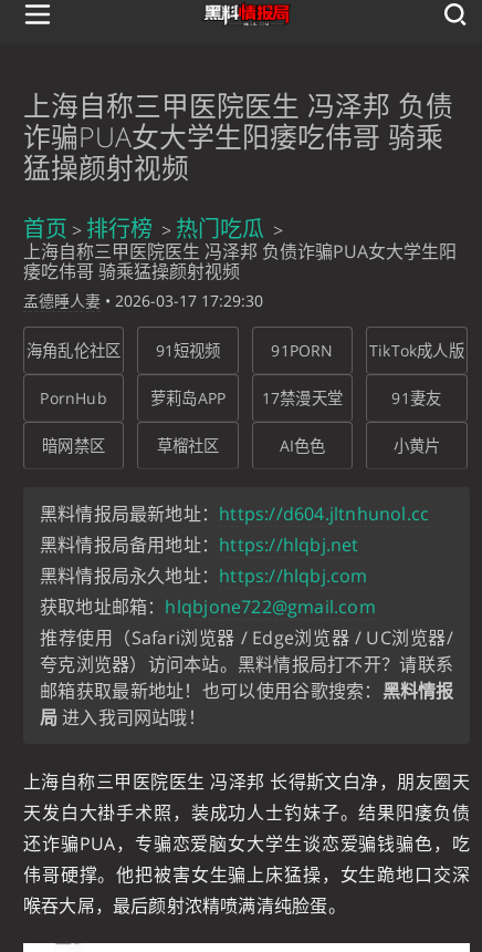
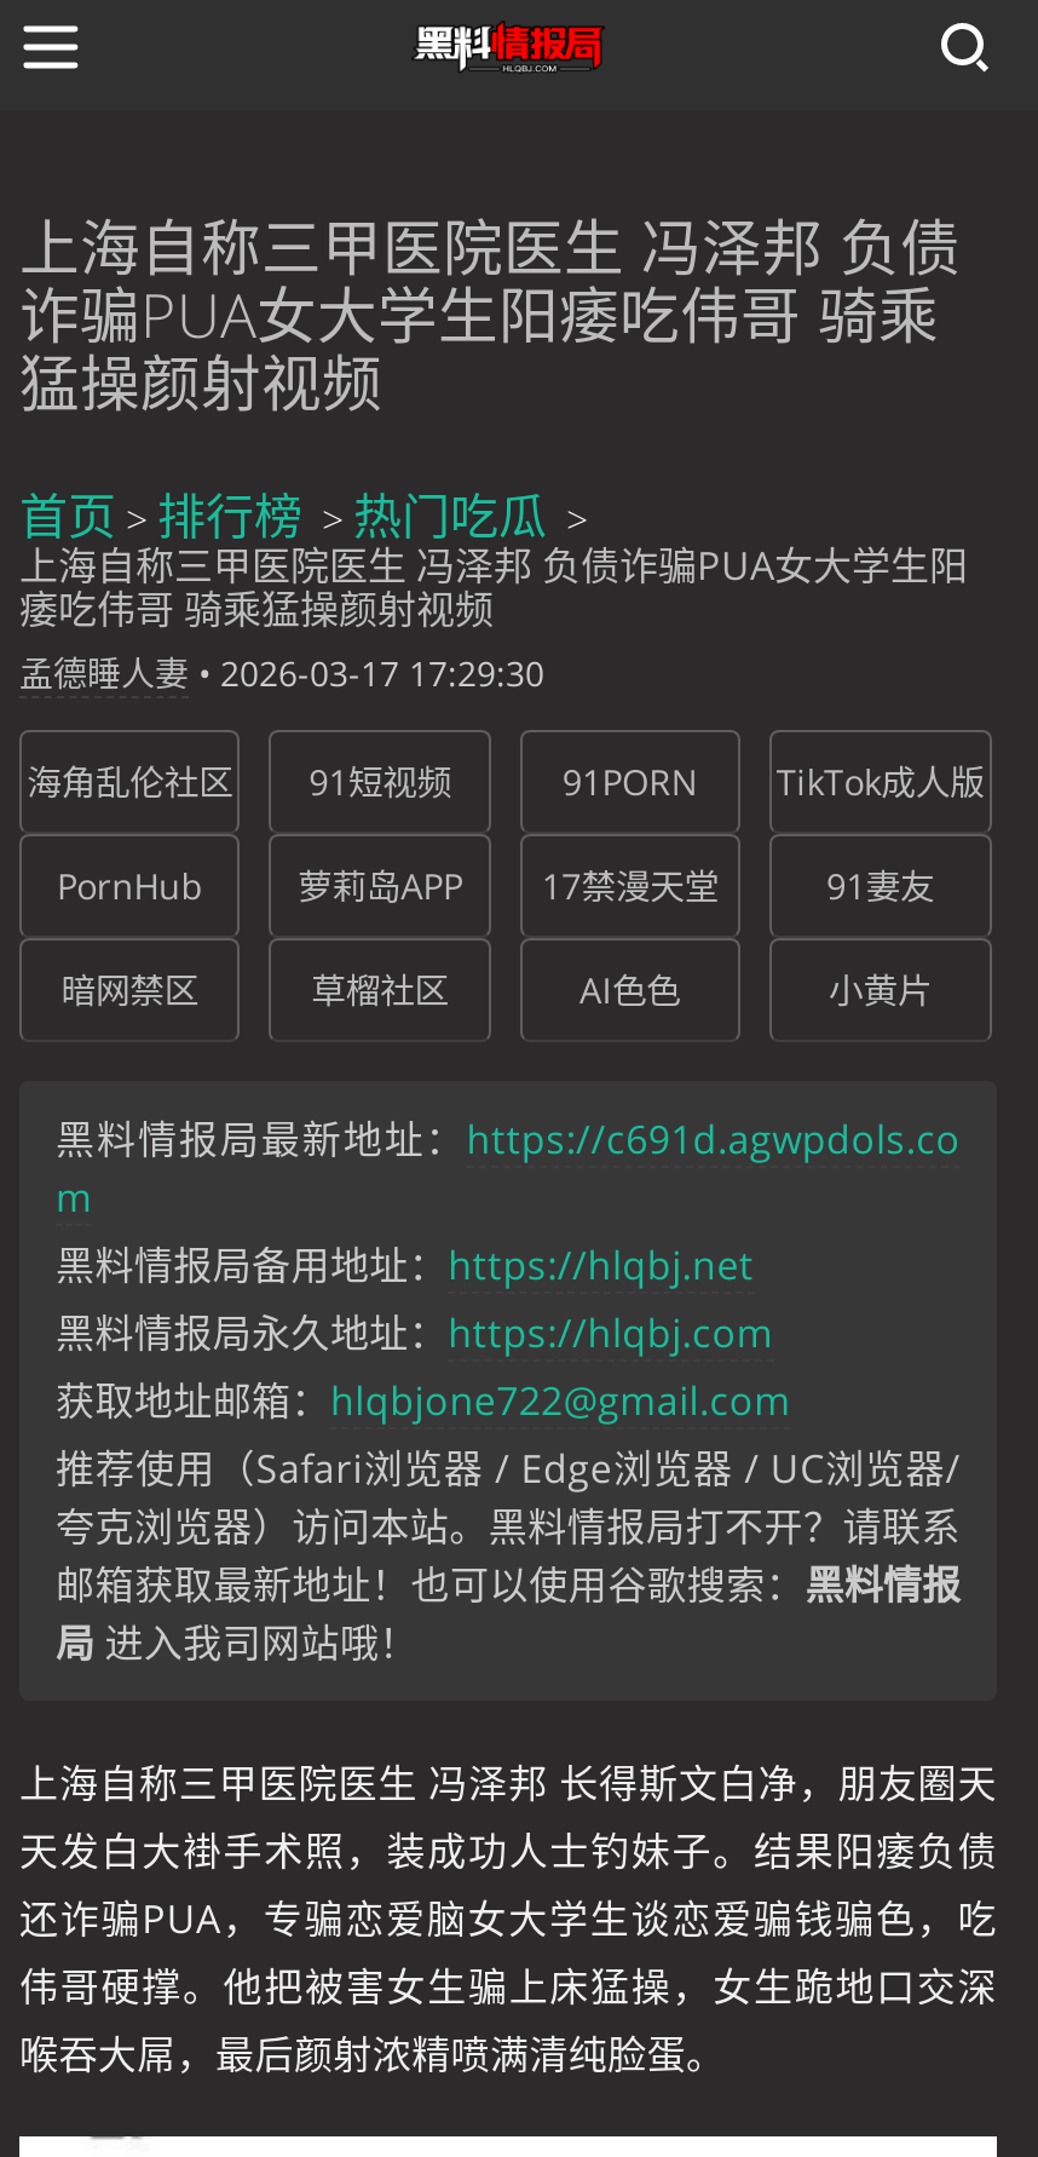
[40,502,429,526] 黑料情报局最新地址：https://d604.jltnhunol.cc -> [56,1113,961,1224] 黑料情报局最新地址：https://c691d.agwpdols.co | m

